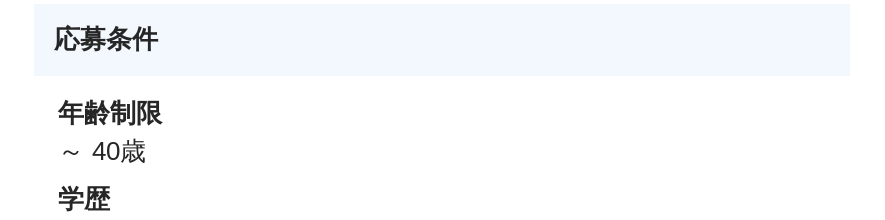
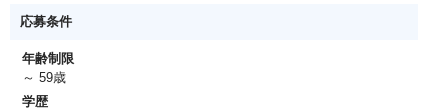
[58,136,146,166] ～ 40歳 -> [22,70,66,85] ～ 59歳

